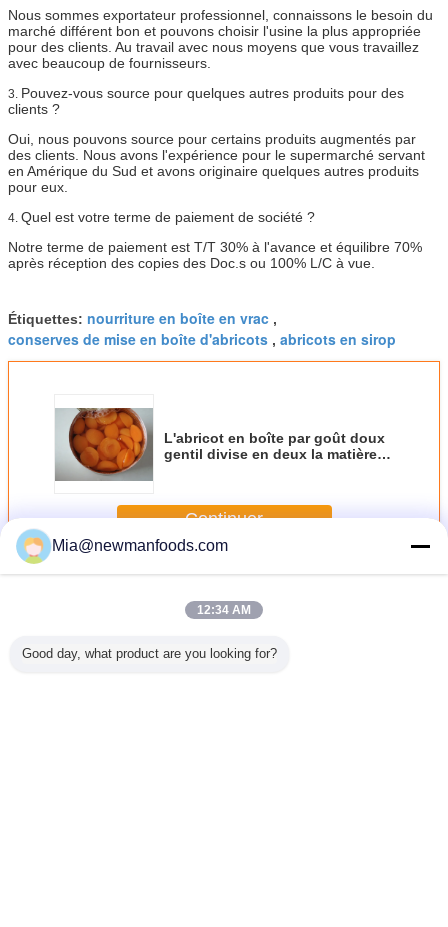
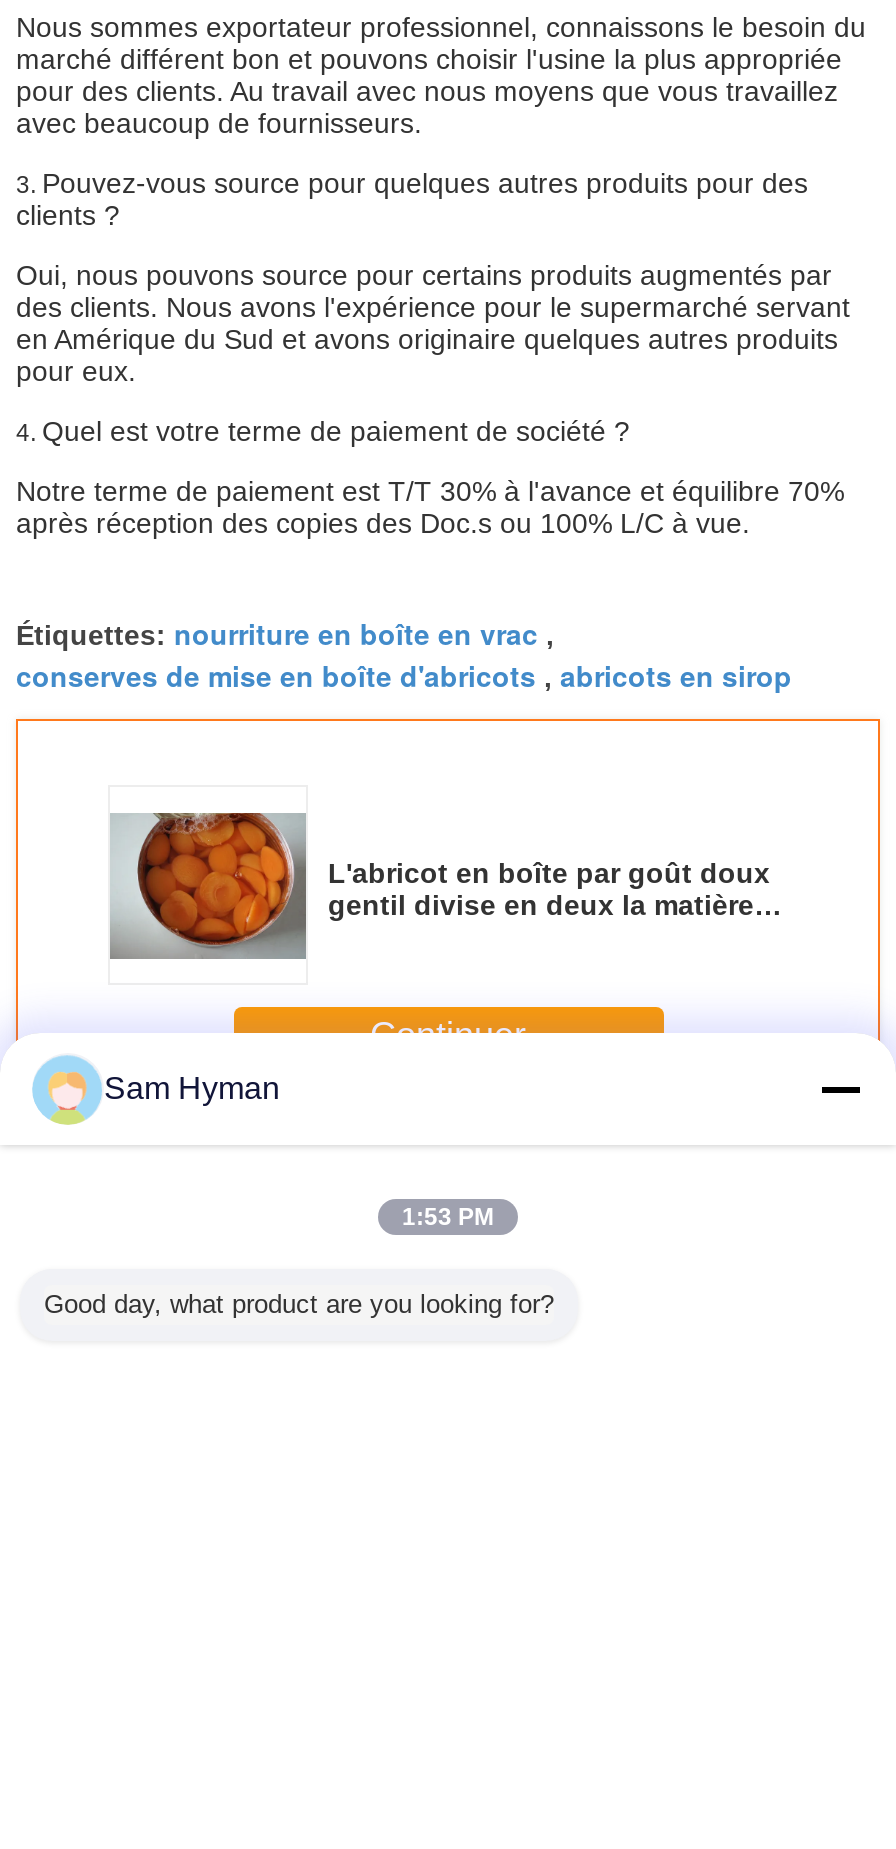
[52,537,228,554] Mia@newmanfoods.com -> [104,1071,280,1105] Sam Hyman
[197,603,251,617] 12:34 AM -> [402,1203,494,1231] 1:53 PM

